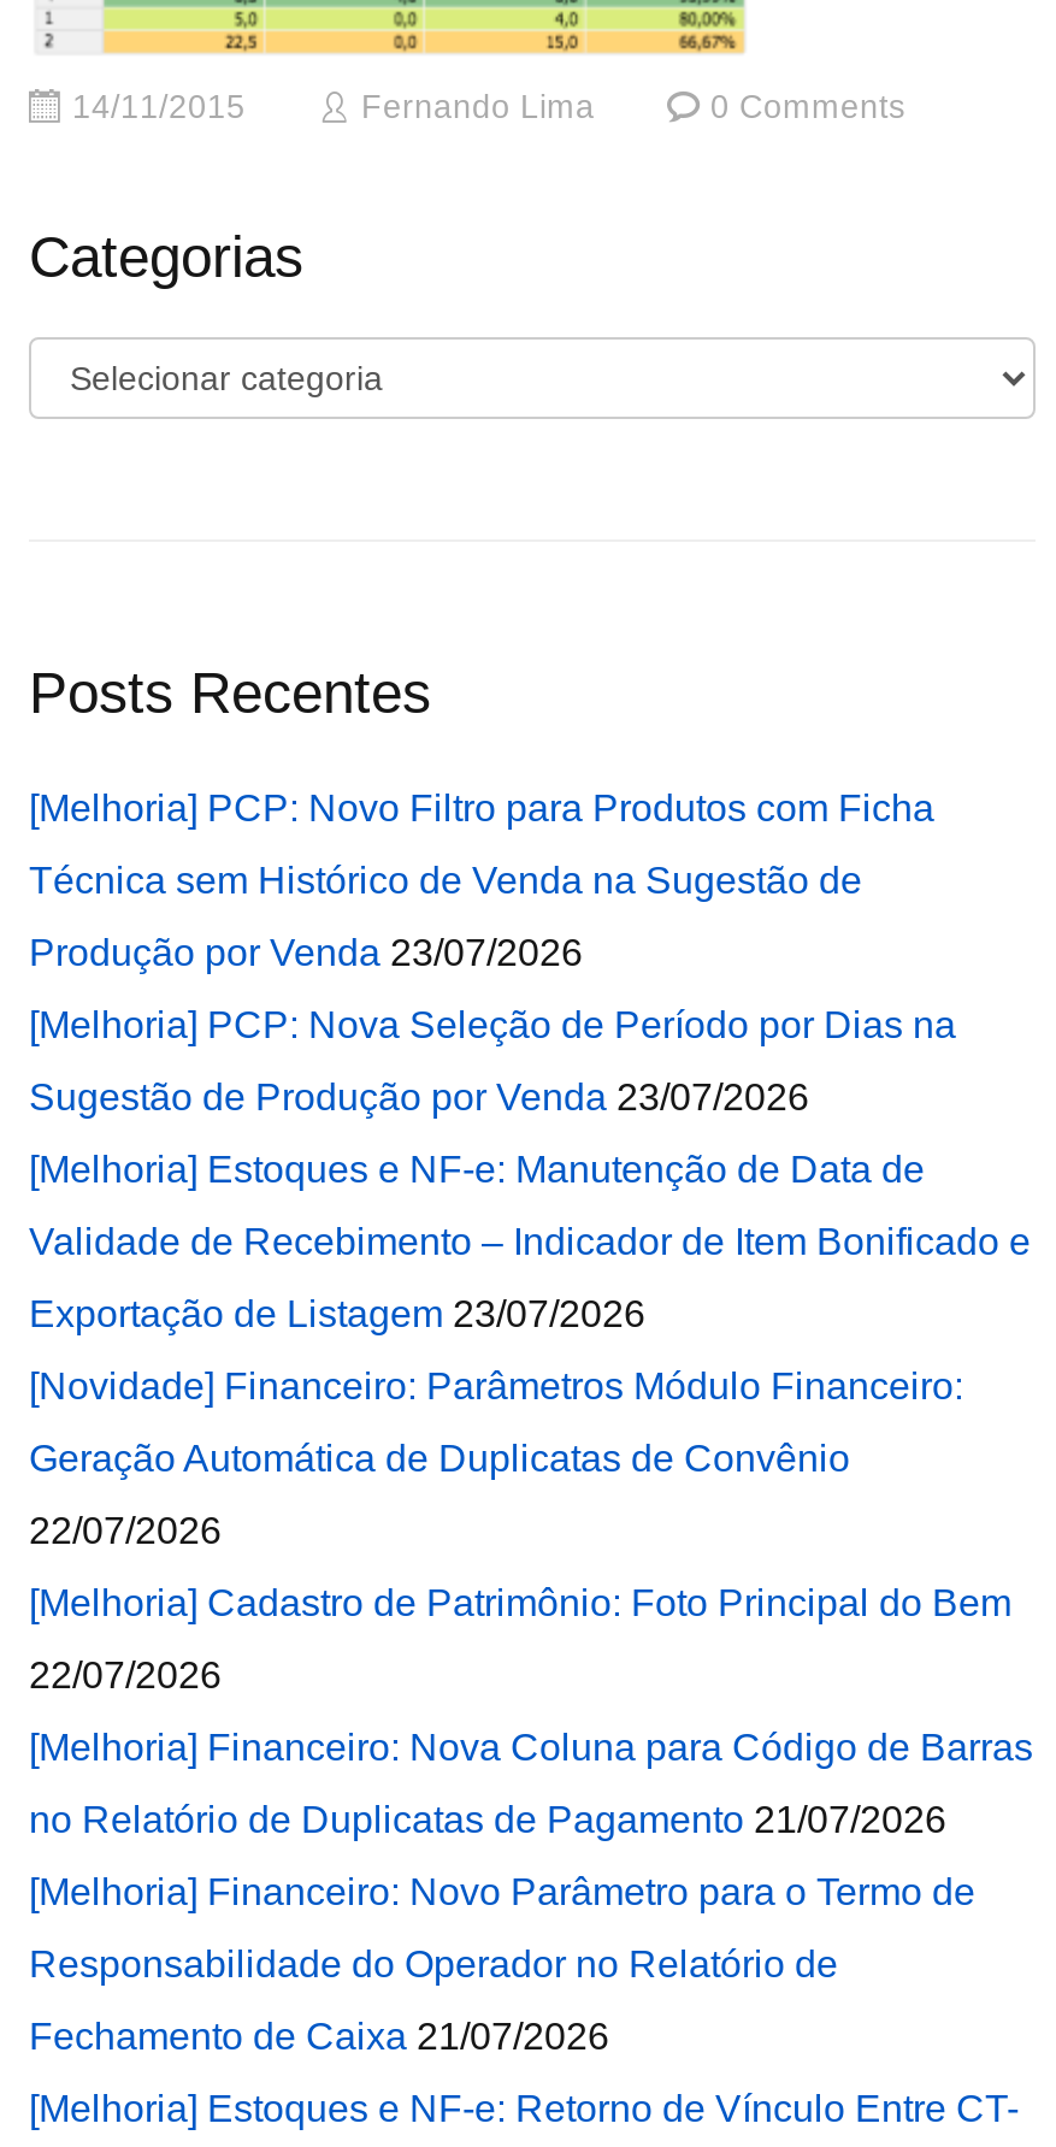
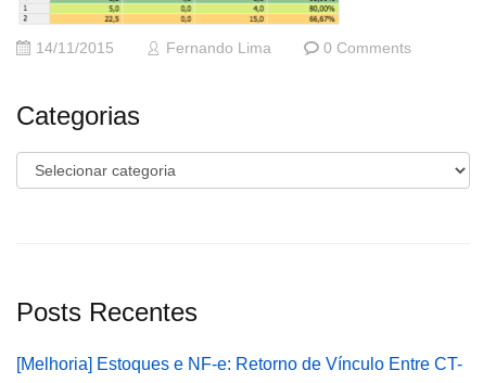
[29,788,1033,2057] [Melhoria] PCP: Novo Filtro para Produtos com Ficha | Técnica sem Histórico de Venda na Sugestão de | Produção por Venda 23/07/2026 | [Melhoria] PCP: Nova Seleção de Período por Dias na | Sugestão de Produção por Venda 23/07/2026 | [Melhoria] Estoques e NF-e: Manutenção de Data de | Validade de Recebimento – Indicador de Item Bonificado e | Exportação de Listagem 23/07/2026 | [Novidade] Financeiro: Parâmetros Módulo Financeiro: | Geração Automática de Duplicatas de Convênio | 22/07/2026 | [Melhoria] Cadastro de Patrimônio: Foto Principal do Bem | 22/07/2026 | [Melhoria] Financeiro: Nova Coluna para Código de Barras | no Relatório de Duplicatas de Pagamento 21/07/2026 | [Melhoria] Financeiro: Novo Parâmetro para o Termo de | Responsabilidade do Operador no Relatório de | Fechamento de Caixa 21/07/2026 -> none

